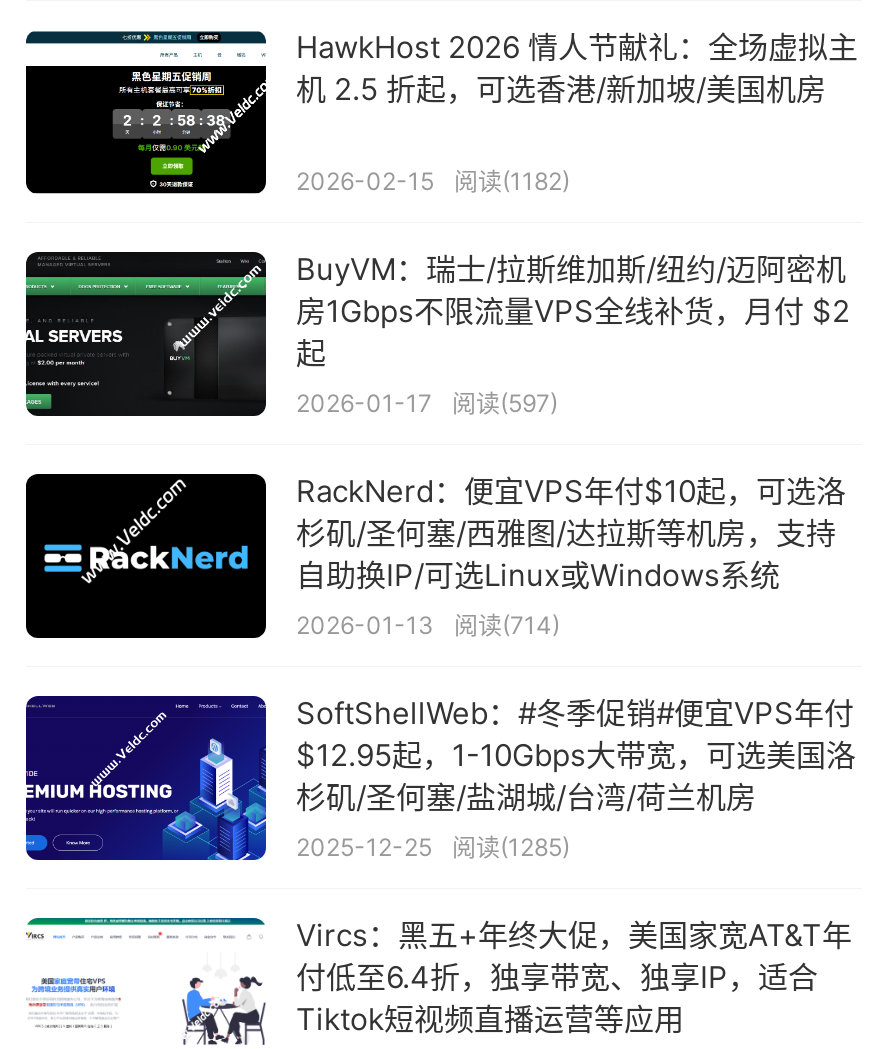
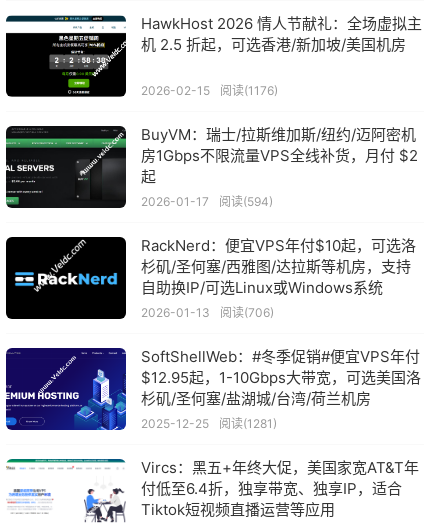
[296,166,570,196] 2026-02-15 阅读(1182) -> [141,83,278,98] 2026-02-15 阅读(1176)
[296,388,558,418] 2026-01-17 阅读(597) -> [141,194,273,209] 2026-01-17 阅读(594)
[296,610,560,640] 2026-01-13 阅读(714) -> [141,305,274,320] 2026-01-13 阅读(706)
[296,832,570,862] 2025-12-25 阅读(1285) -> [141,416,277,431] 2025-12-25 阅读(1281)

